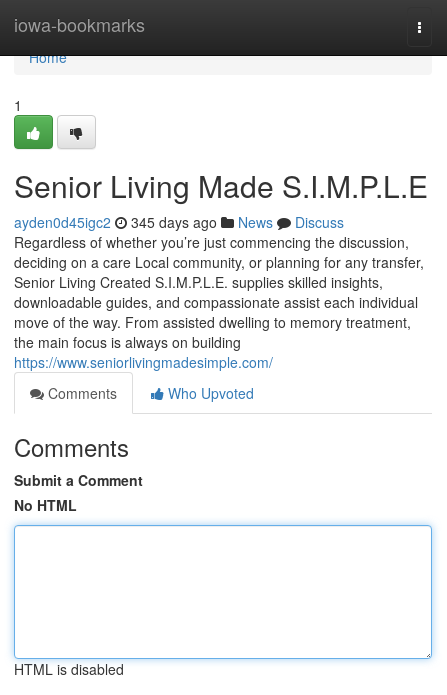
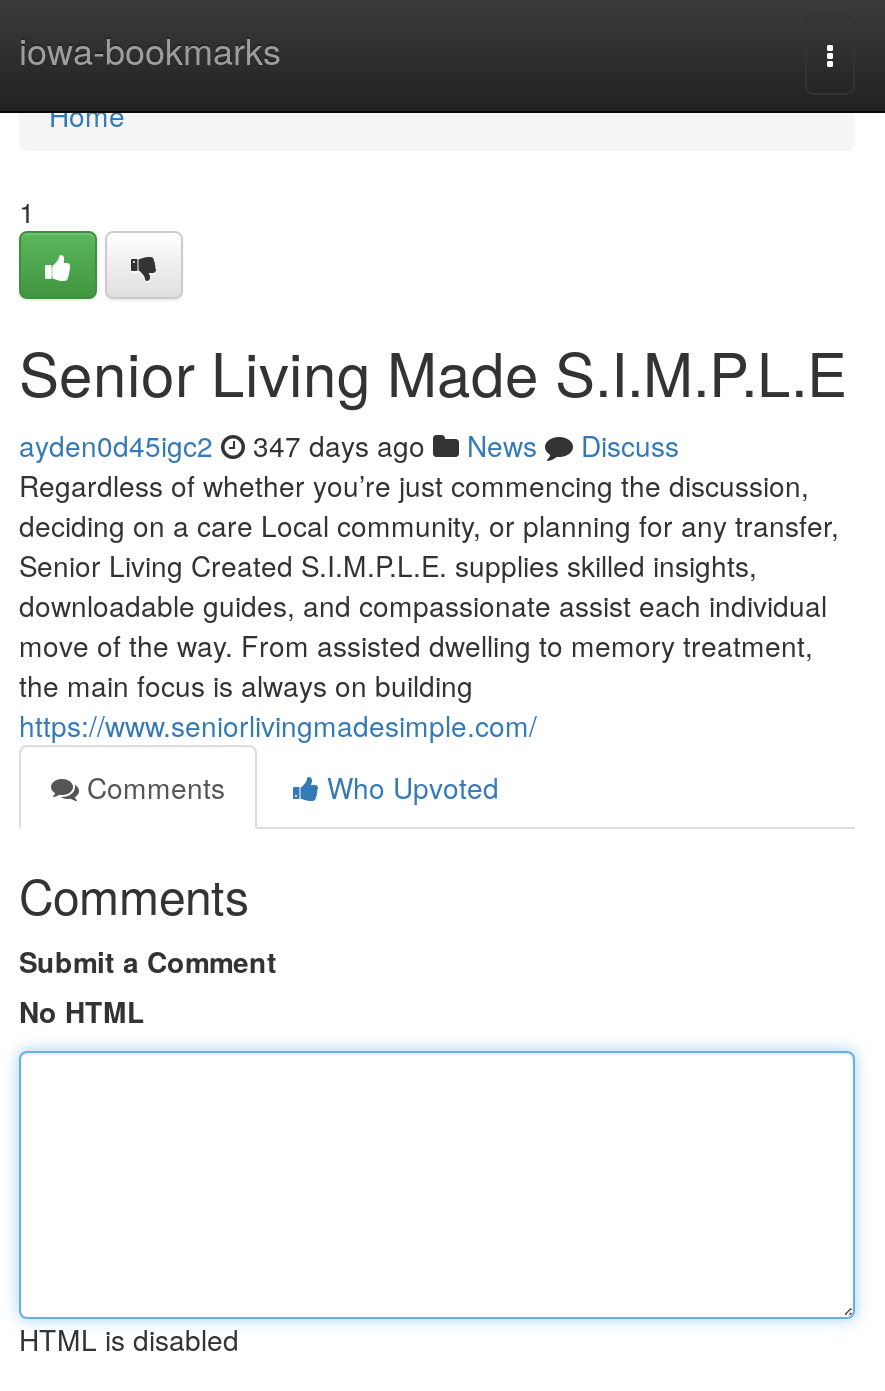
[14,212,344,232] ayden0d45igc2 345 days ago News Discuss -> [19,425,679,465] ayden0d45igc2 347 days ago News Discuss

